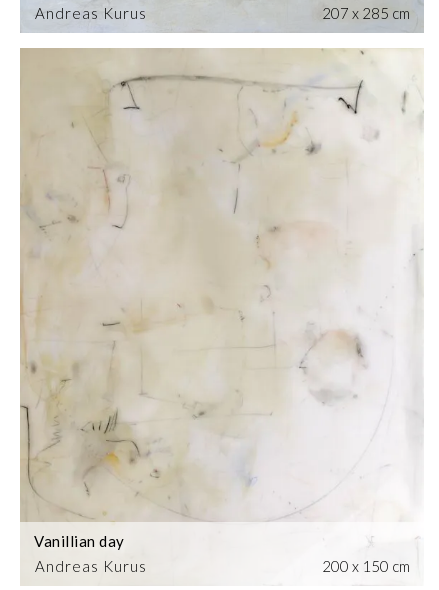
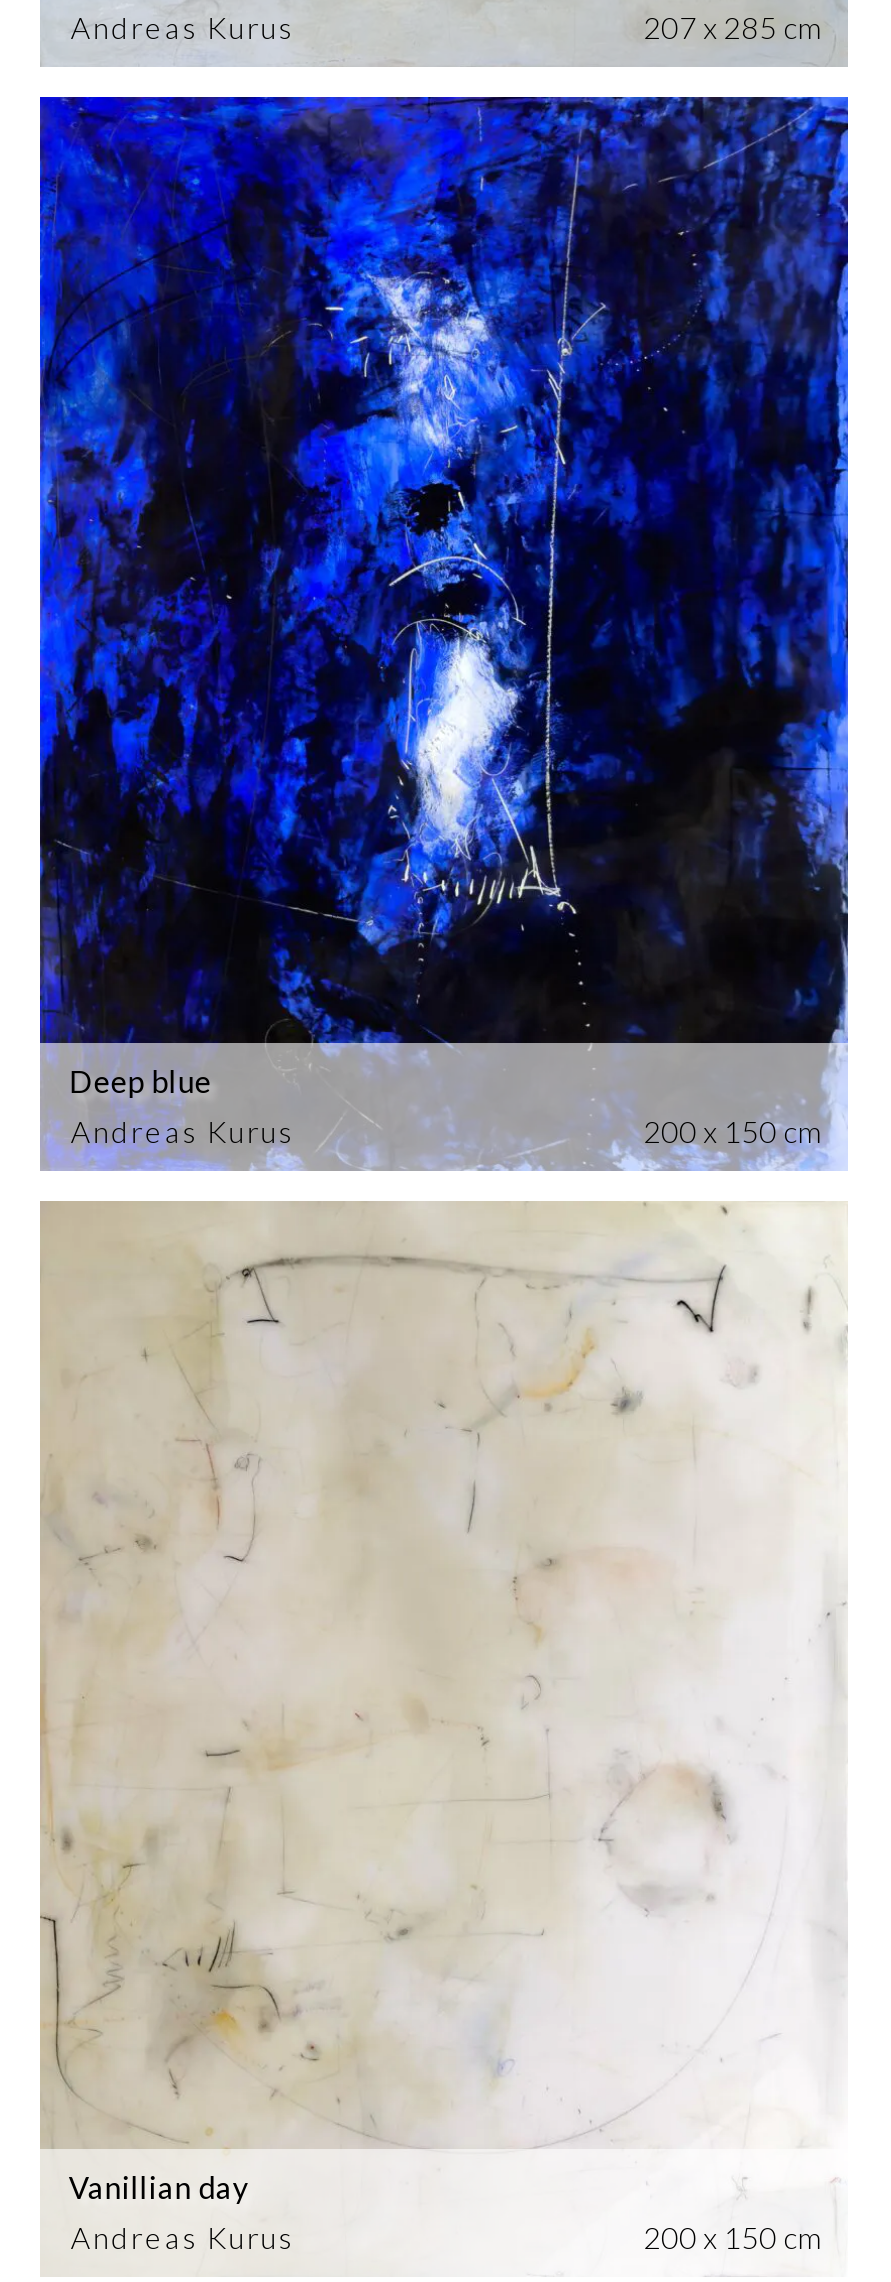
none -> [38,96,850,1172] [image] | Andreas Kurus
none -> [69,1063,819,1149] Deep blue | 200 x 150 cm

